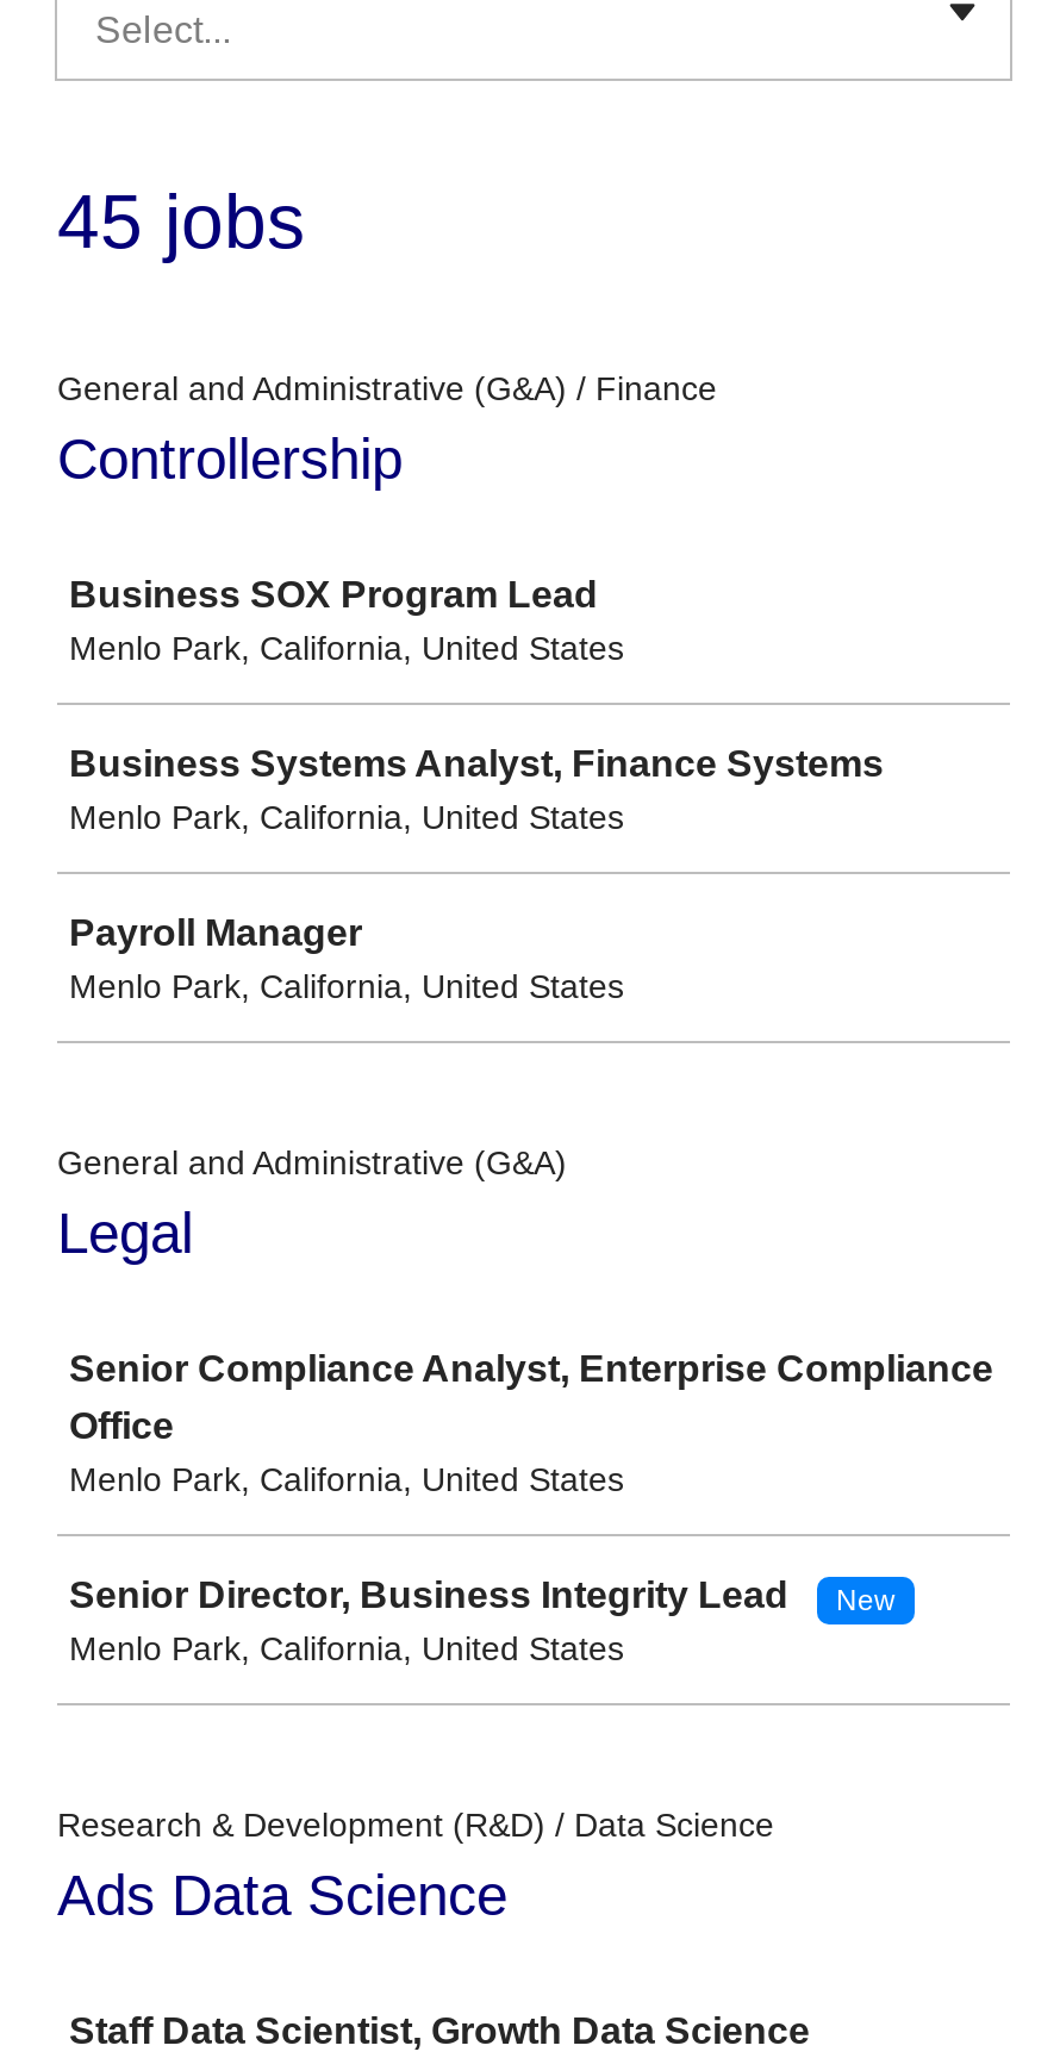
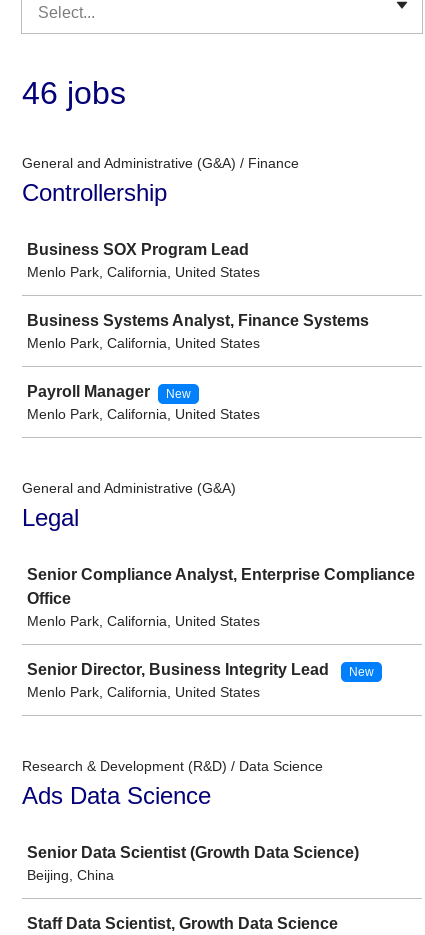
[57,179,305,264] 45 jobs -> [22,75,126,111] 46 jobs
none -> [166,387,191,401] New
none -> [27,844,359,883] Senior Data Scientist (Growth Data Science) | Beijing, China

